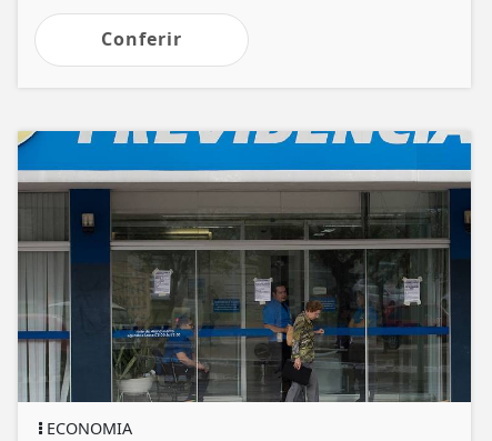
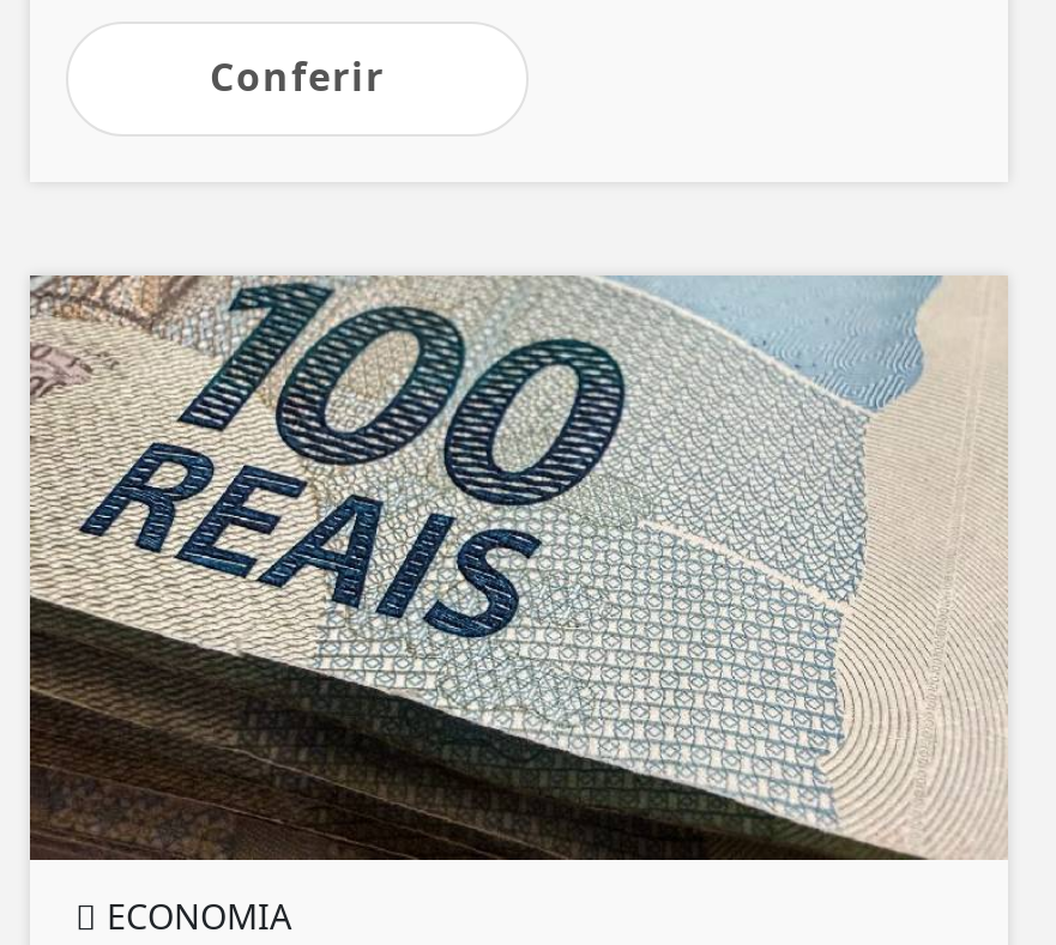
[17,130,472,403] [image] -> [28,274,1008,861] [image]

